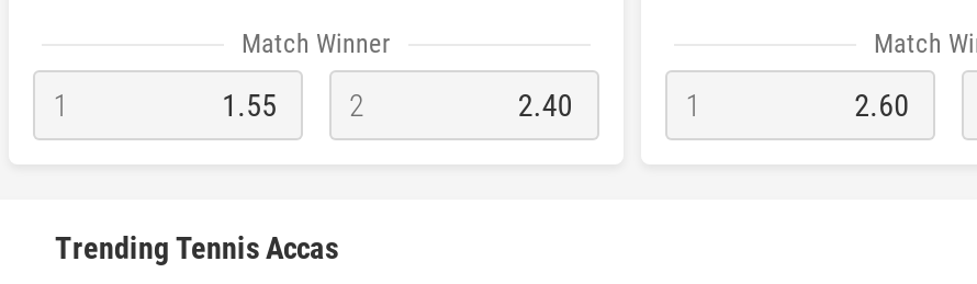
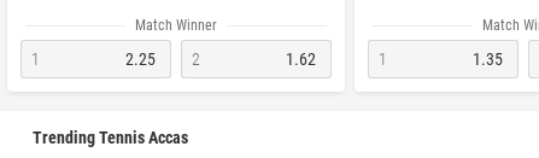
[222,87,277,122] 1.55 -> [126,49,156,68] 2.25
[518,87,573,122] 2.40 -> [286,49,316,68] 1.62
[854,87,909,122] 2.60 -> [473,49,503,68] 1.35

